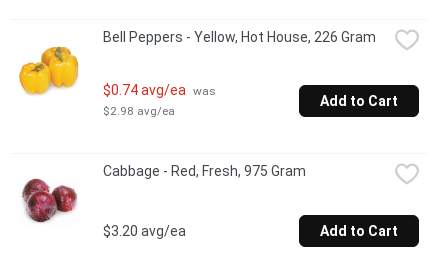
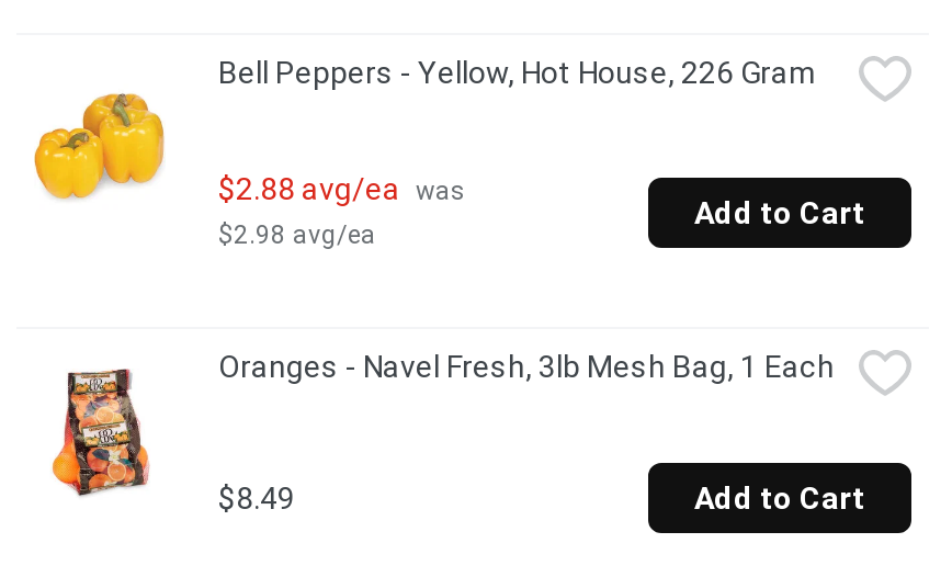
[103,82,216,98] $0.74 avg/ea was -> [218,172,466,207] $2.88 avg/ea was
[21,163,306,230] [image] | Cabbage - Red, Fresh, 975 Gram -> [41,349,835,498] [image] | Oranges - Navel Fresh, 3lb Mesh Bag, 1 Each
[103,223,186,239] $3.20 avg/ea -> [218,480,295,515] $8.49

